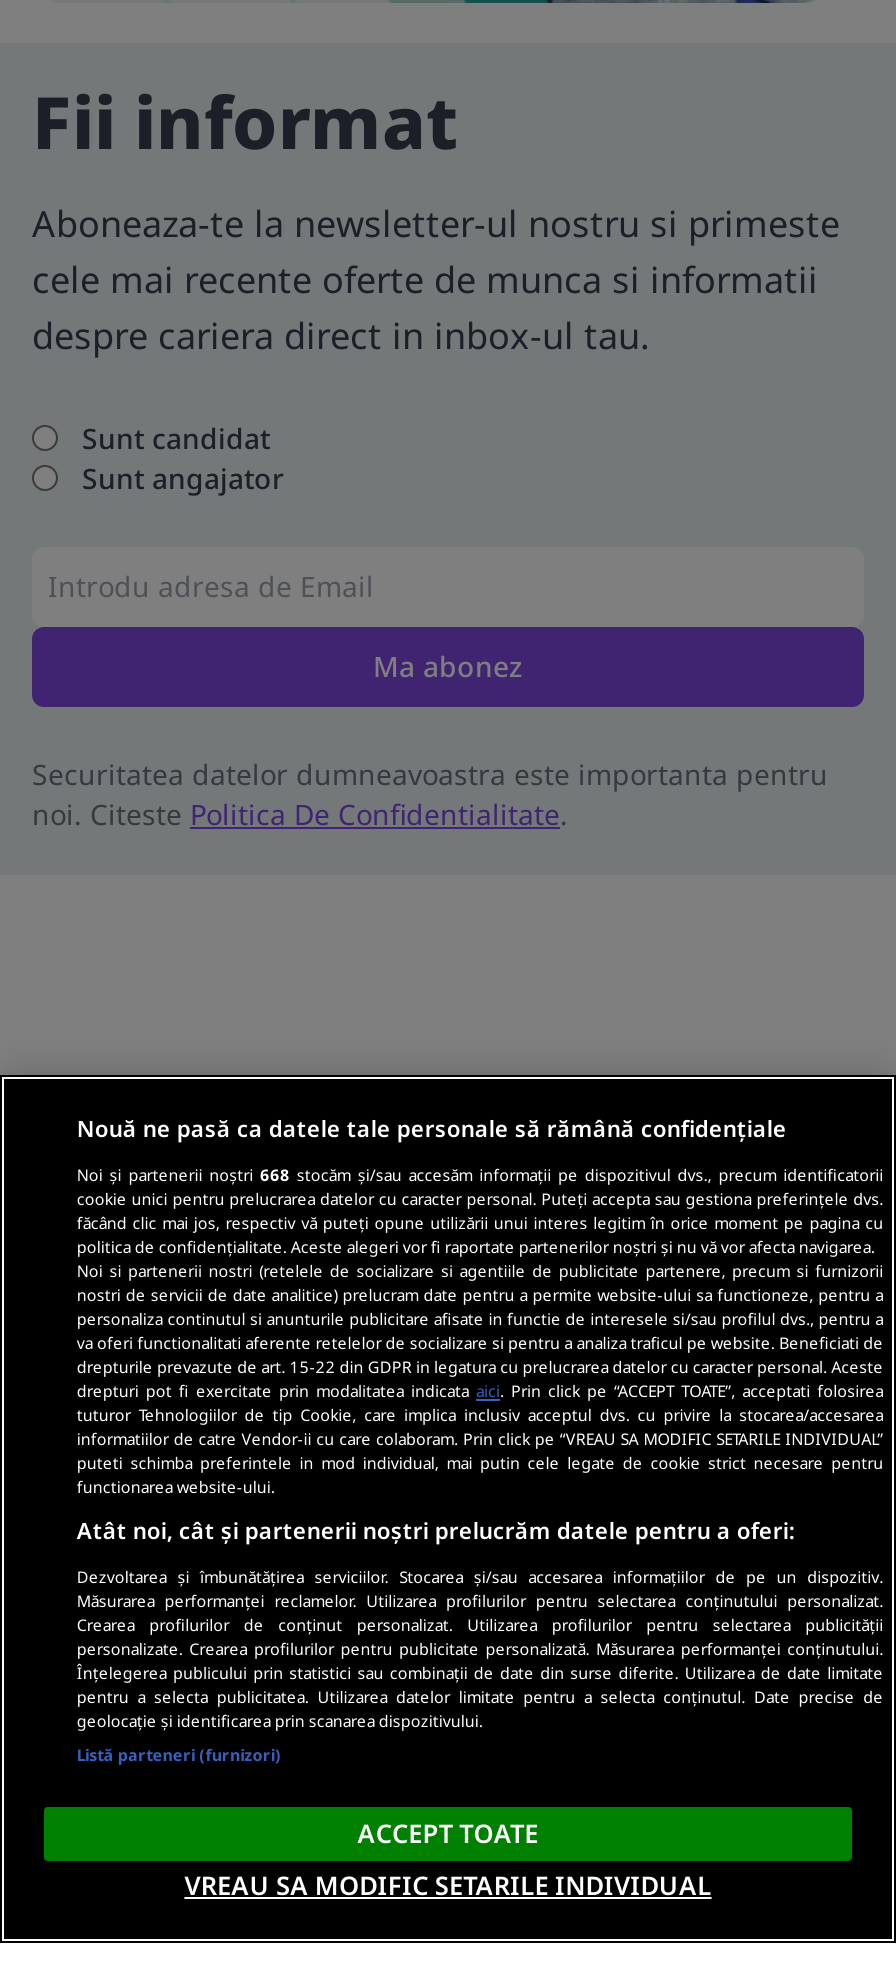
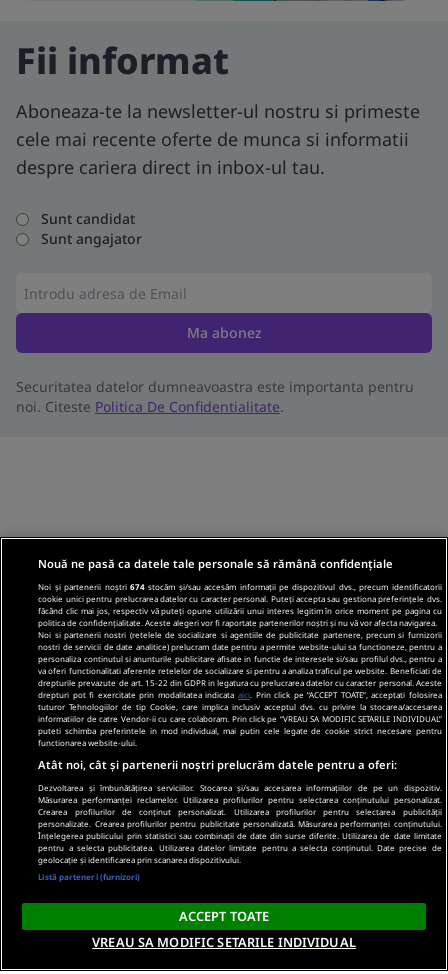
[77,1163,883,1185] Noi și partenerii noștri 668 stocăm și/sau accesăm informații pe dispozitivul dvs., precum identificatorii -> [38,581,442,592] Noi și partenerii noștri 674 stocăm și/sau accesăm informații pe dispozitivul dvs., precum identificatorii

